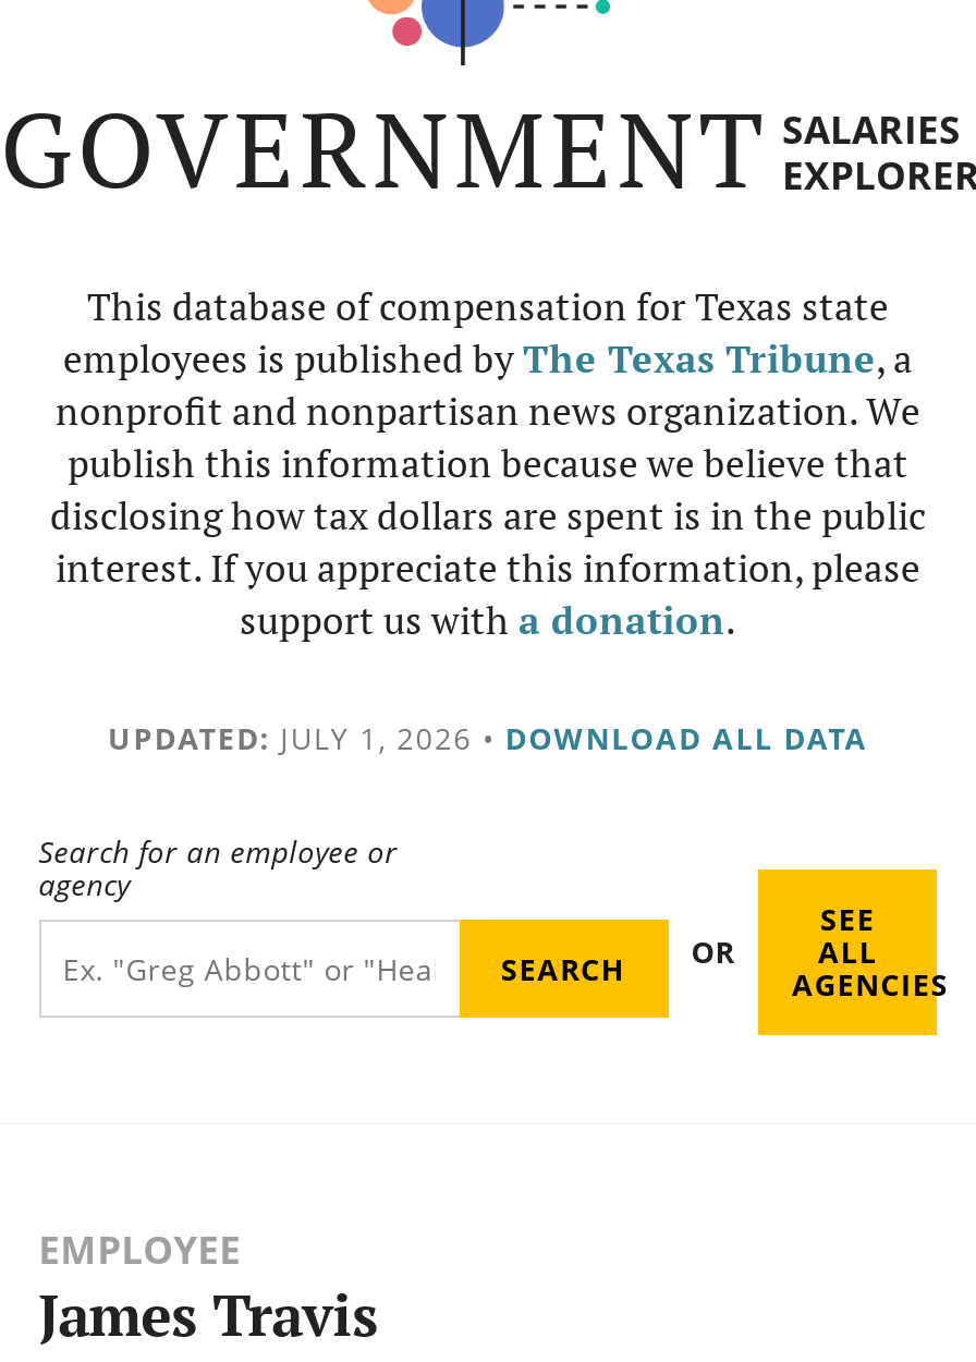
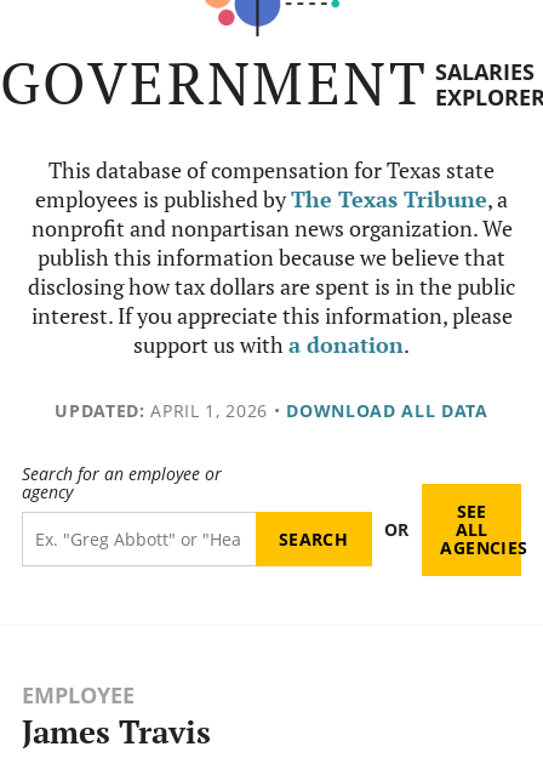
[108,717,868,758] UPDATED: JULY 1, 2026 • DOWNLOAD ALL DATA -> [55,399,488,422] UPDATED: APRIL 1, 2026 • DOWNLOAD ALL DATA

